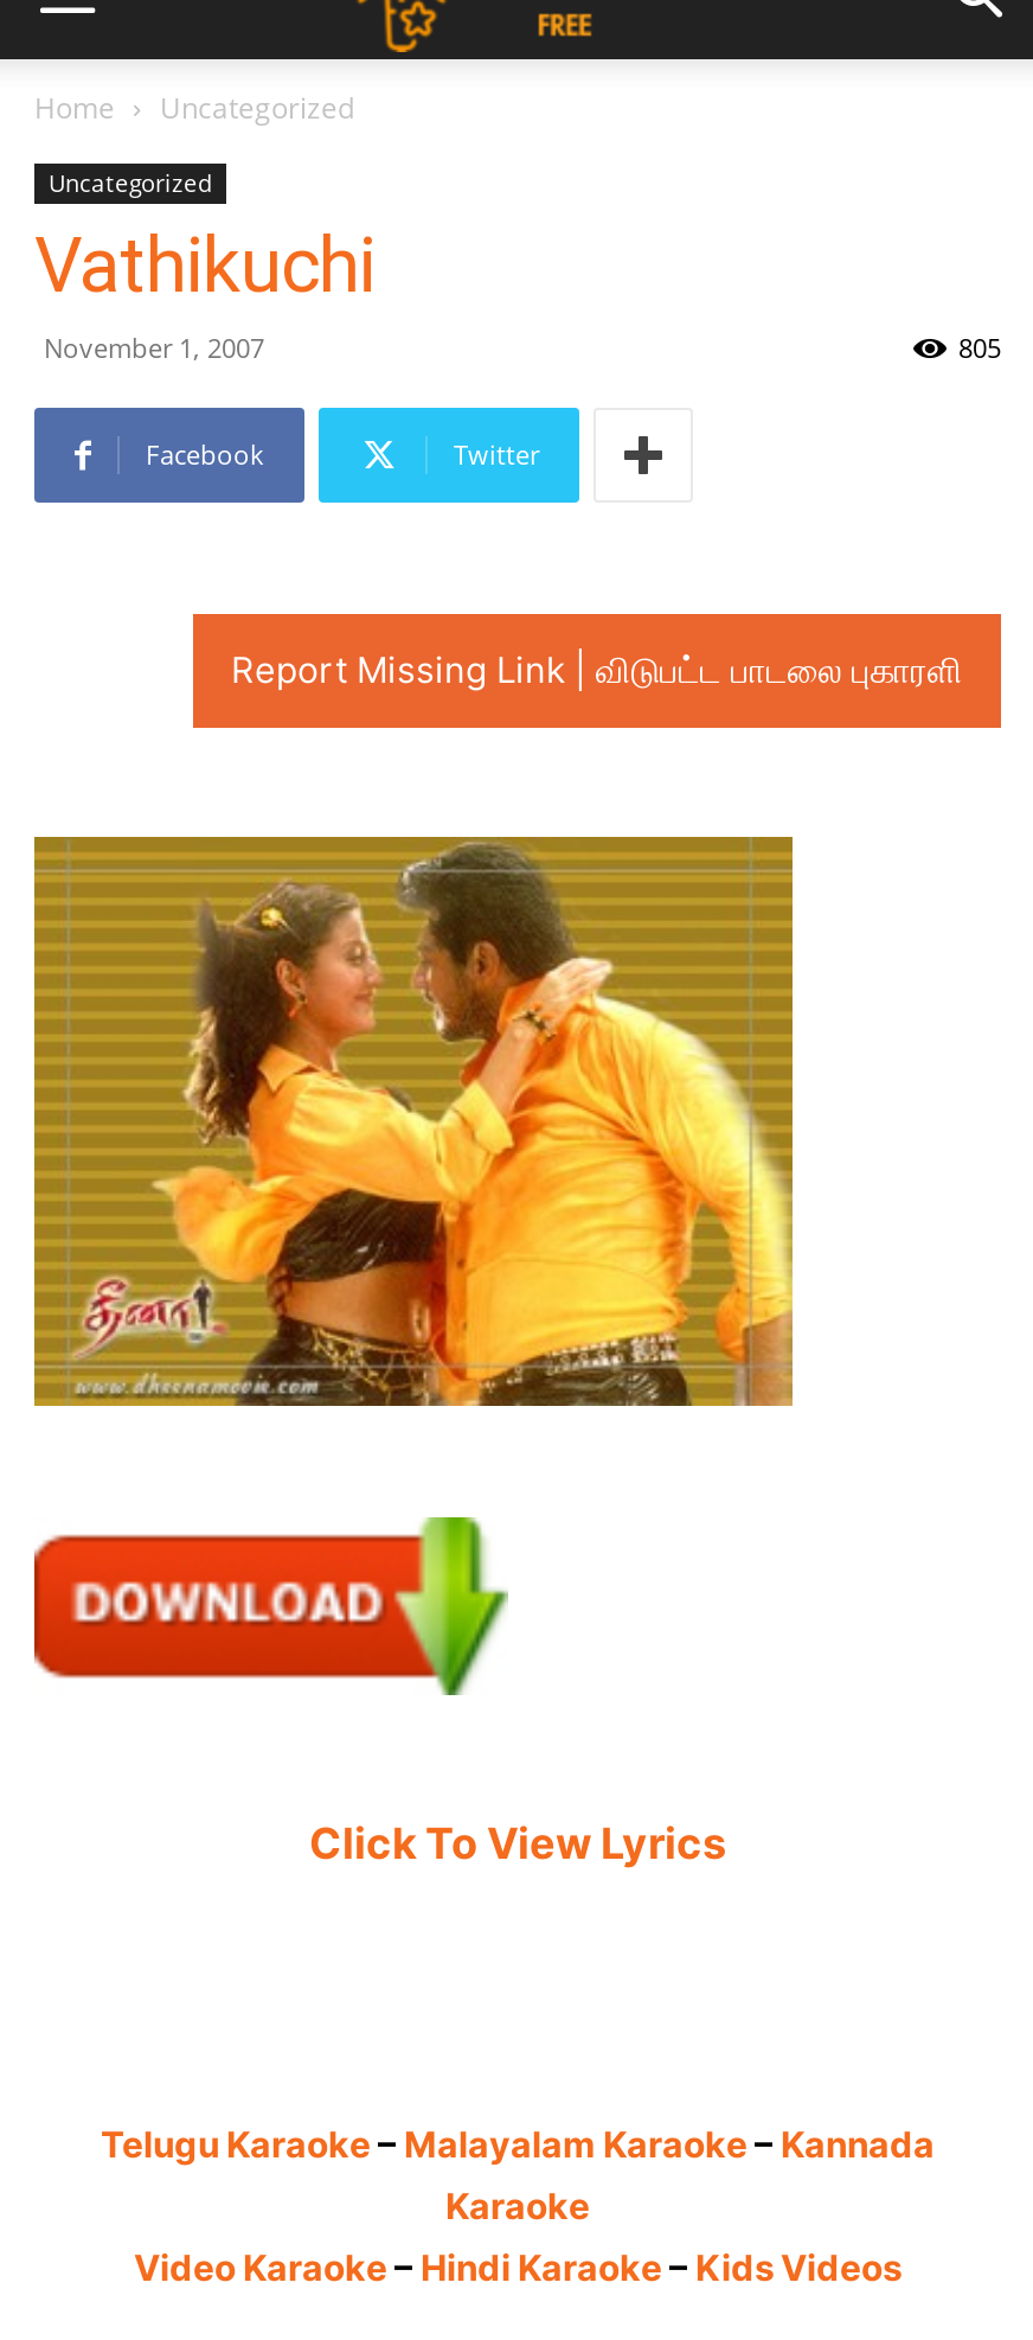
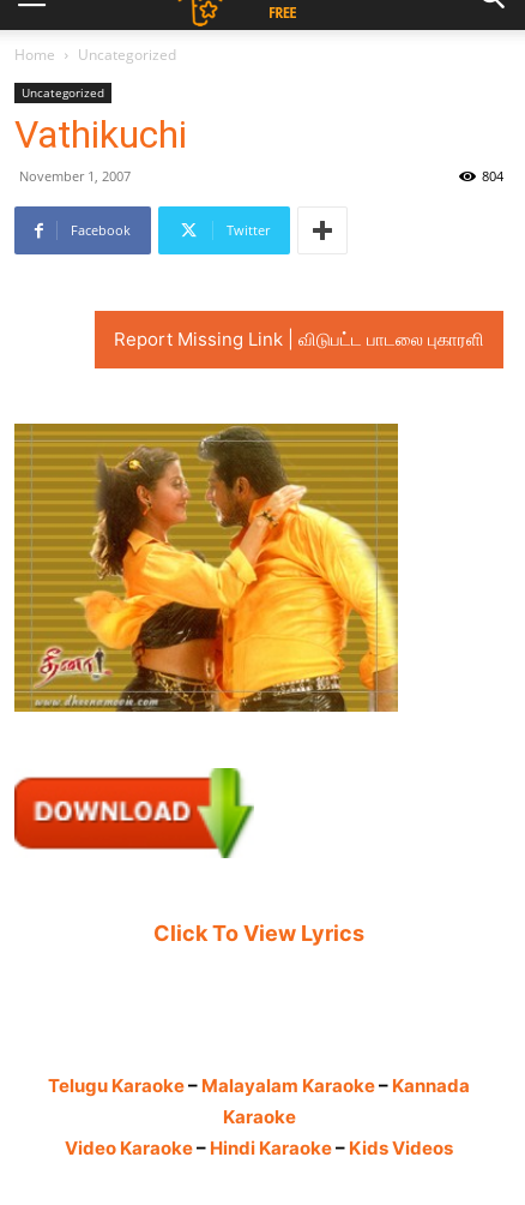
[958,330,1001,365] 805 -> [482,167,503,185] 804

